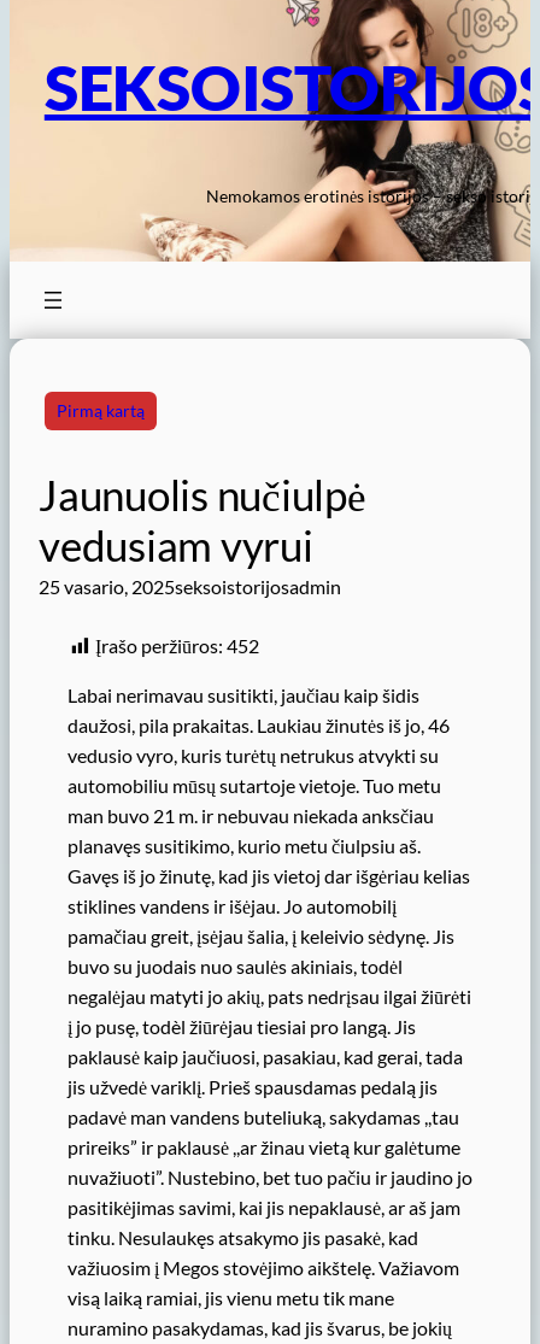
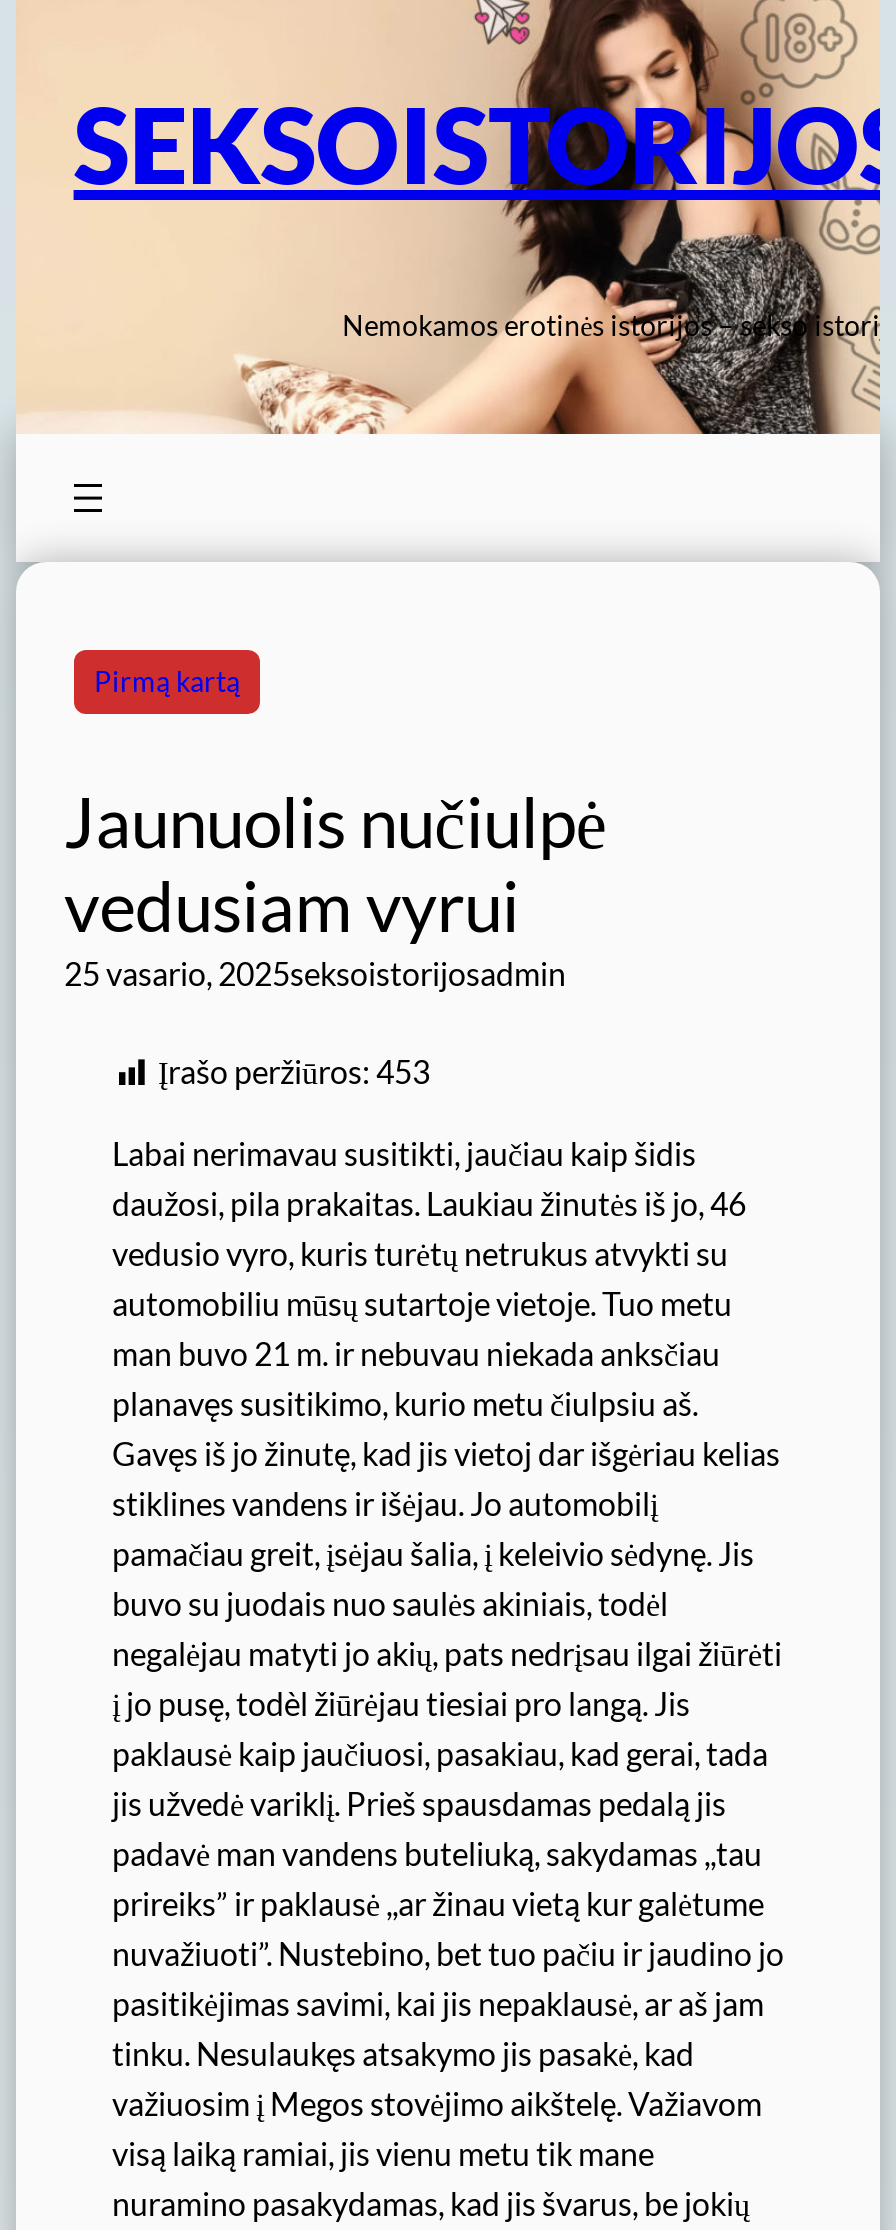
[95,634,259,657] Įrašo peržiūros: 452 -> [158,1052,430,1090] Įrašo peržiūros: 453

